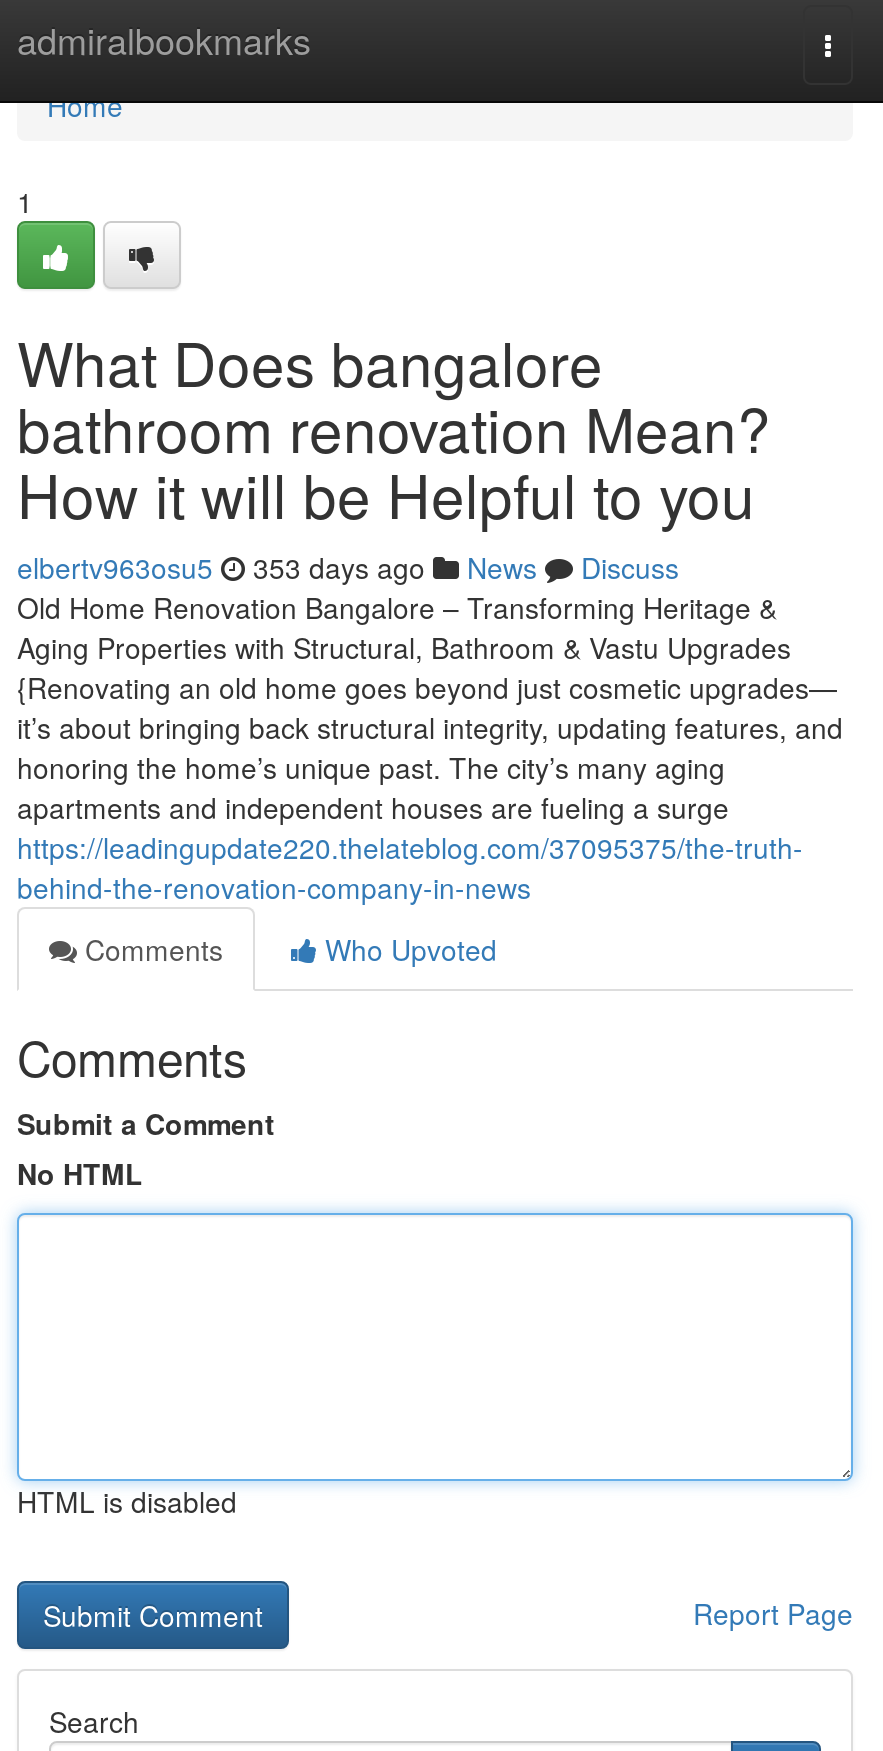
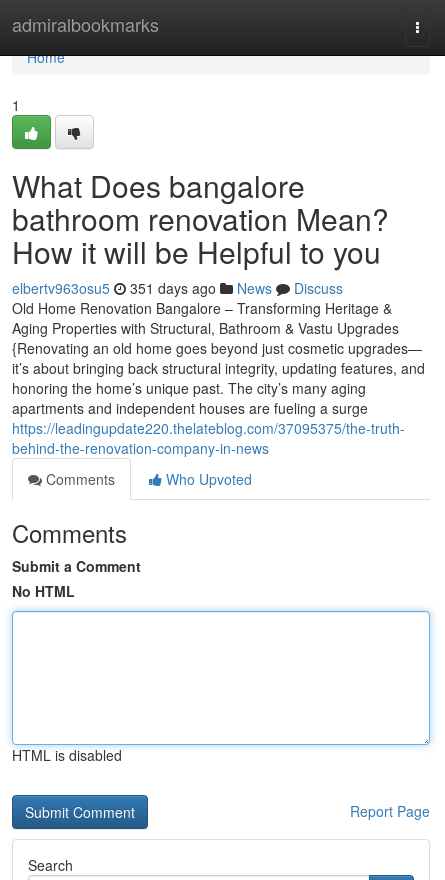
[17,547,679,587] elbertv963osu5 353 days ago News Discuss -> [12,278,343,298] elbertv963osu5 351 days ago News Discuss

